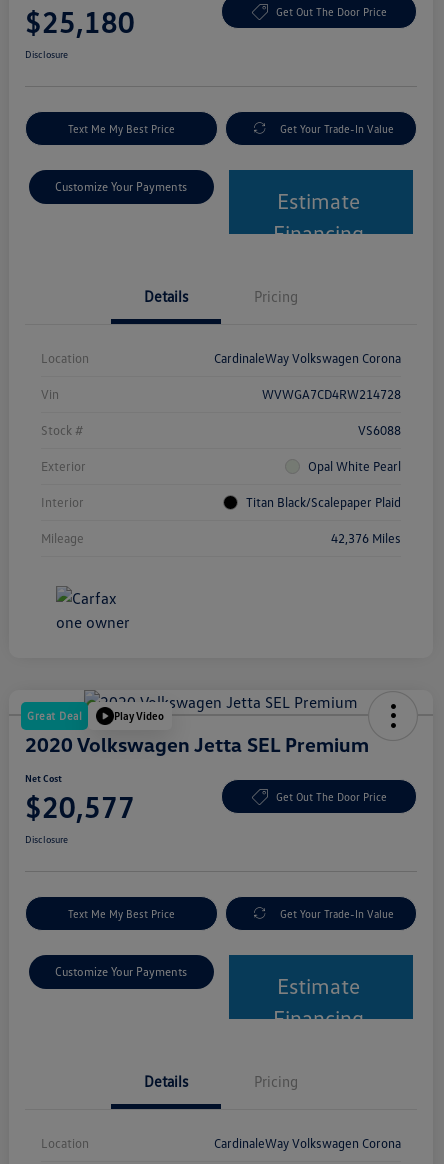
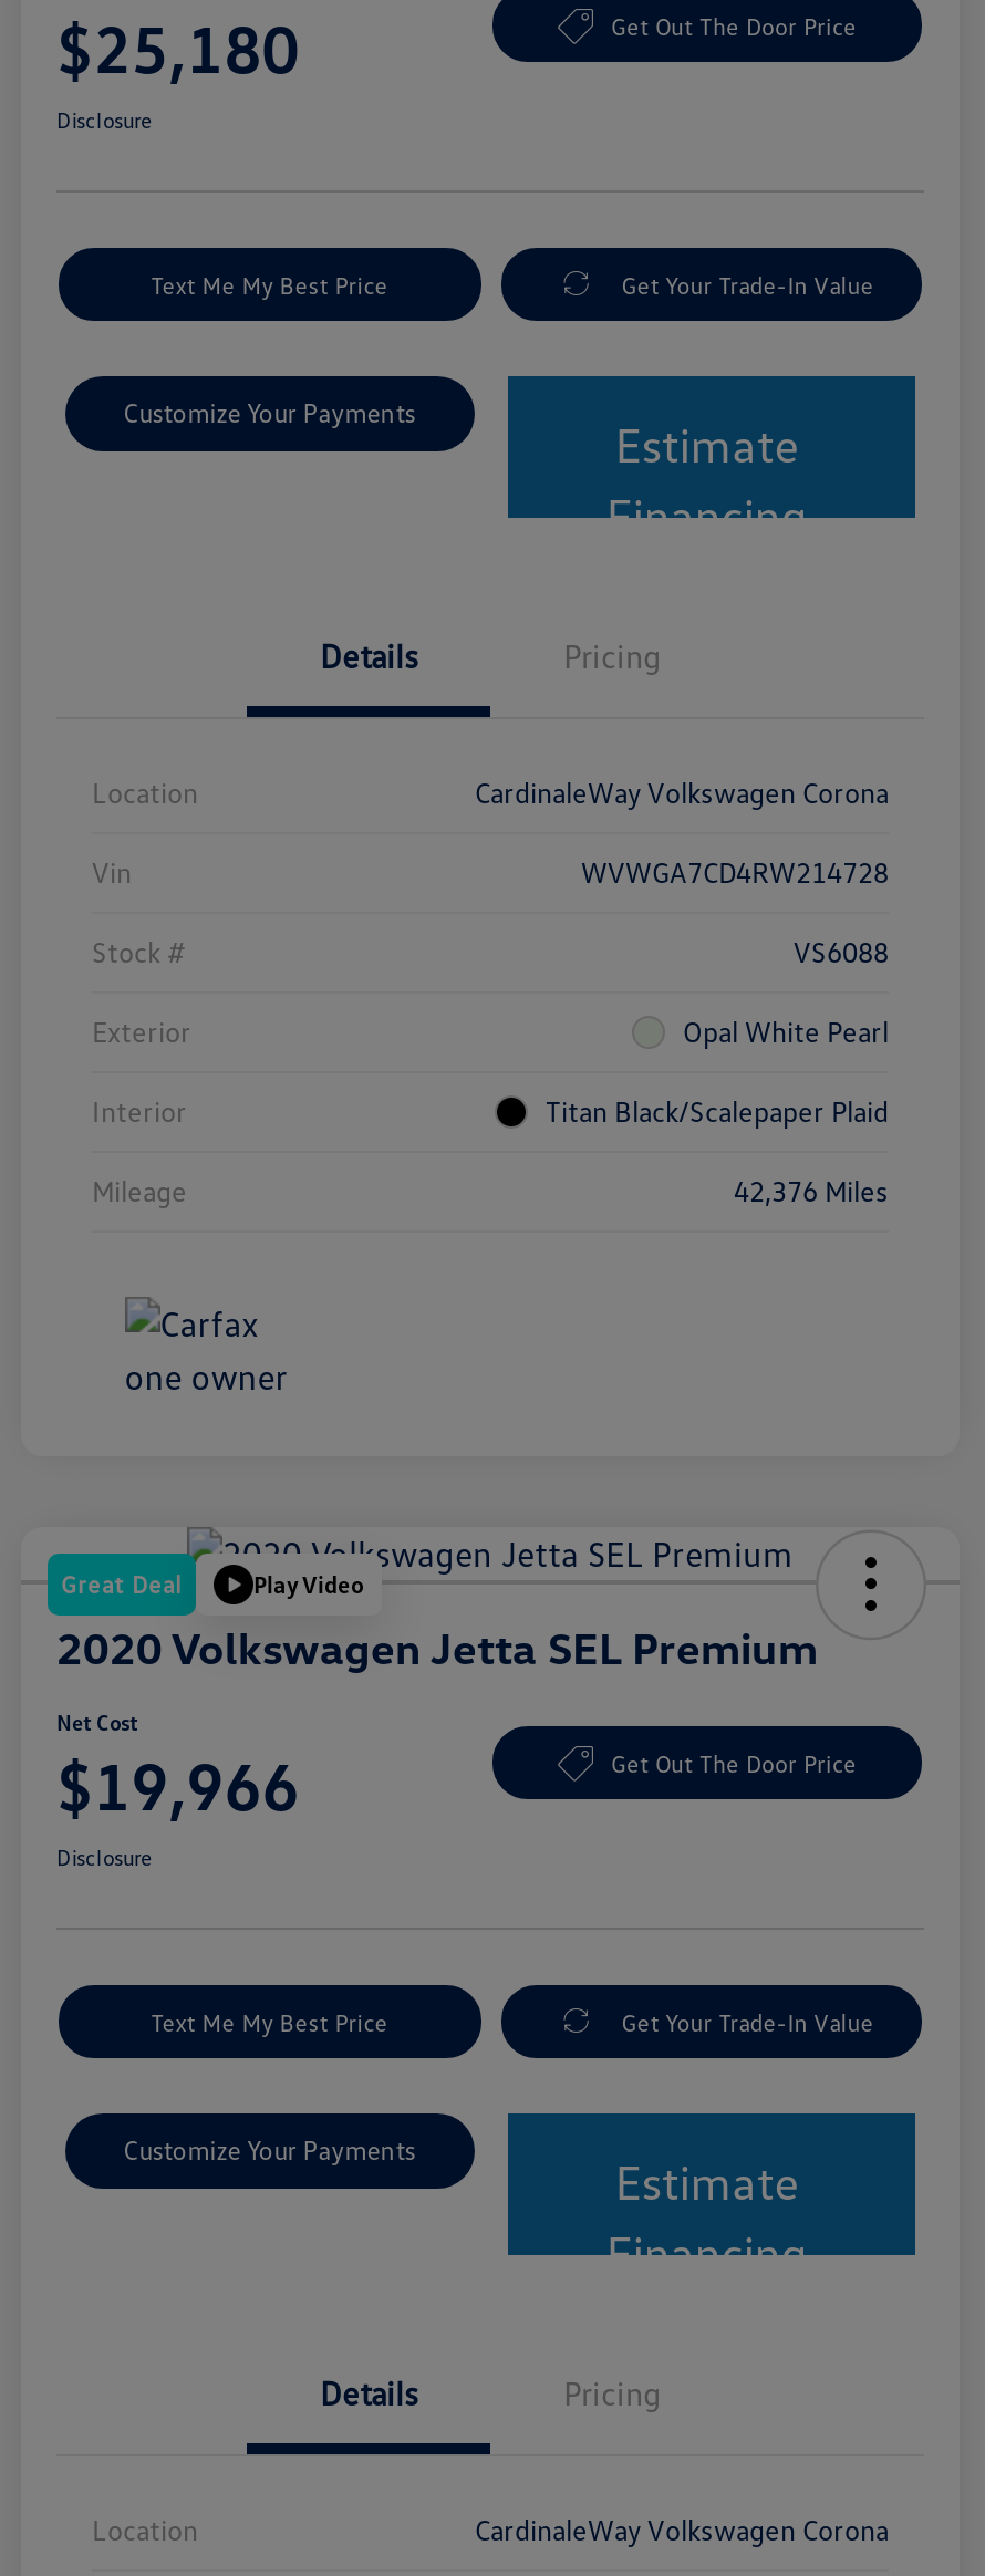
[25,788,135,825] $20,577 -> [56,1743,300,1825] $19,966

